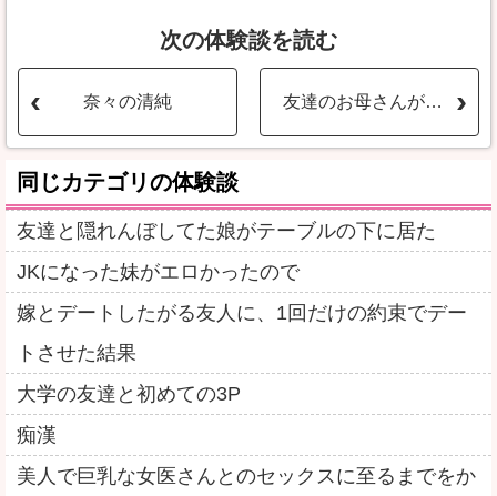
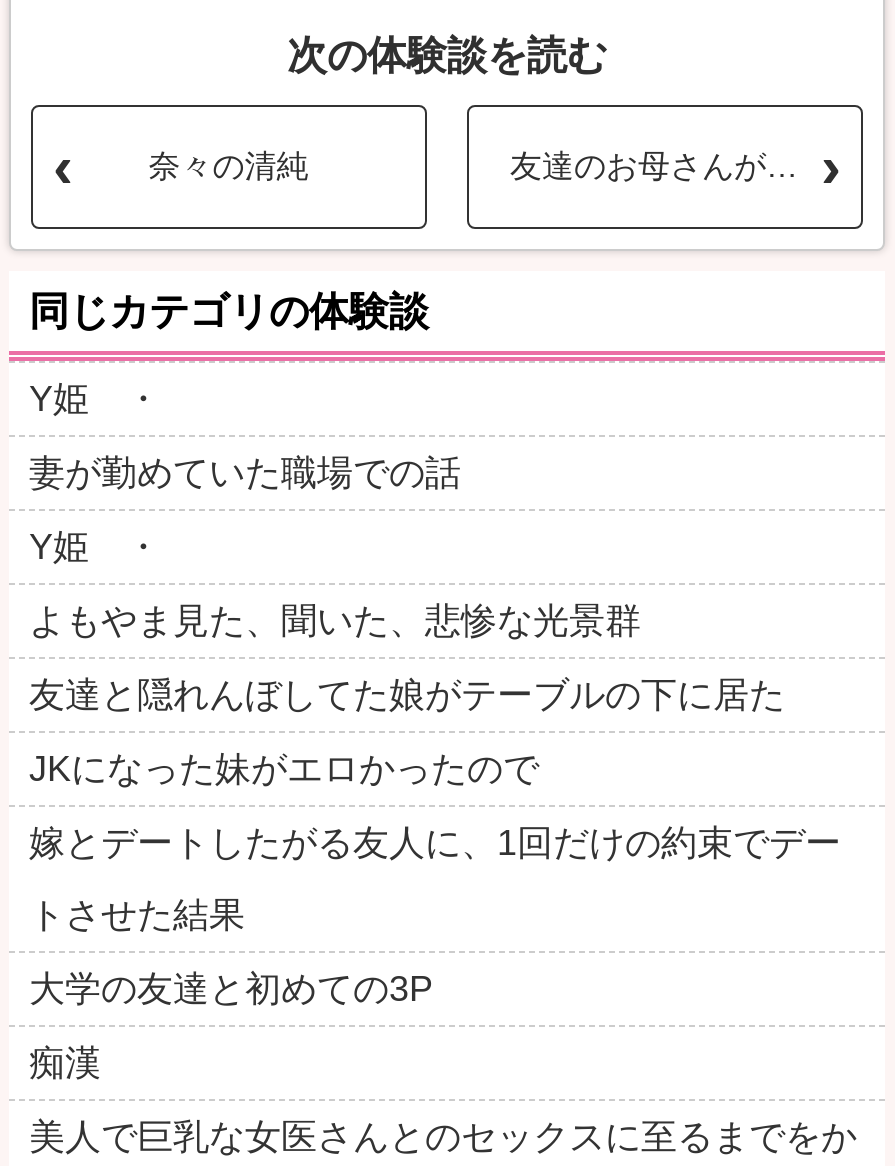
none -> [29,379,641,641] Y姫 ・ | 妻が勤めていた職場での話 | Y姫 ・ | よもやま見た、聞いた、悲惨な光景群

